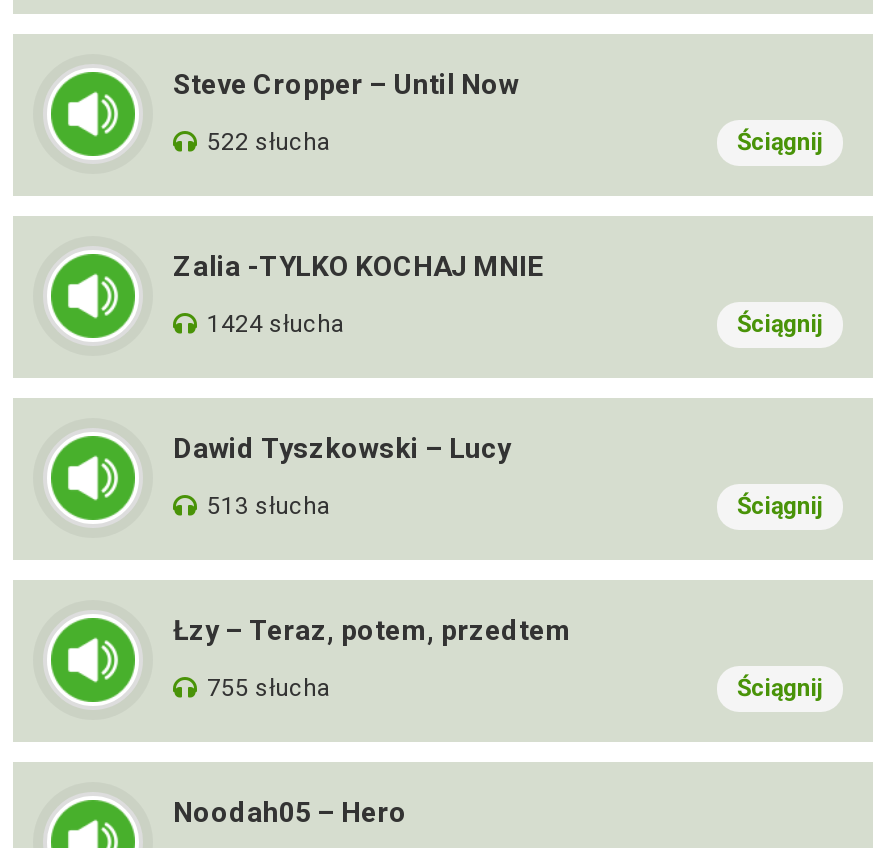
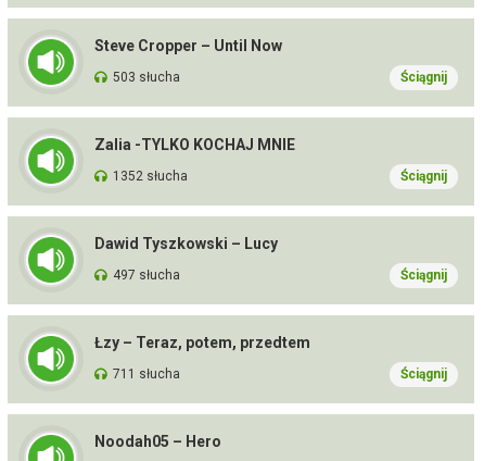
[207,128,331,156] 522 słucha -> [113,70,180,85] 503 słucha
[207,310,345,338] 1424 słucha -> [113,169,188,184] 1352 słucha
[207,492,331,520] 513 słucha -> [113,267,180,283] 497 słucha
[207,674,331,702] 755 słucha -> [113,366,180,382] 711 słucha

